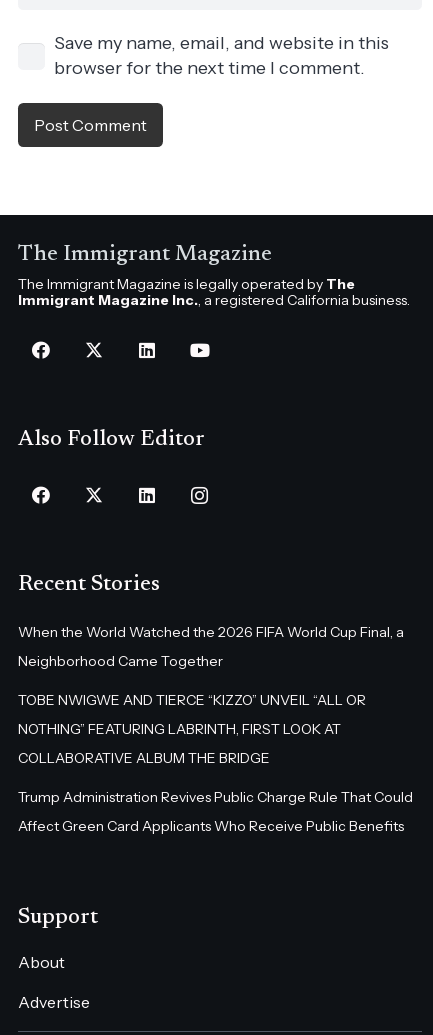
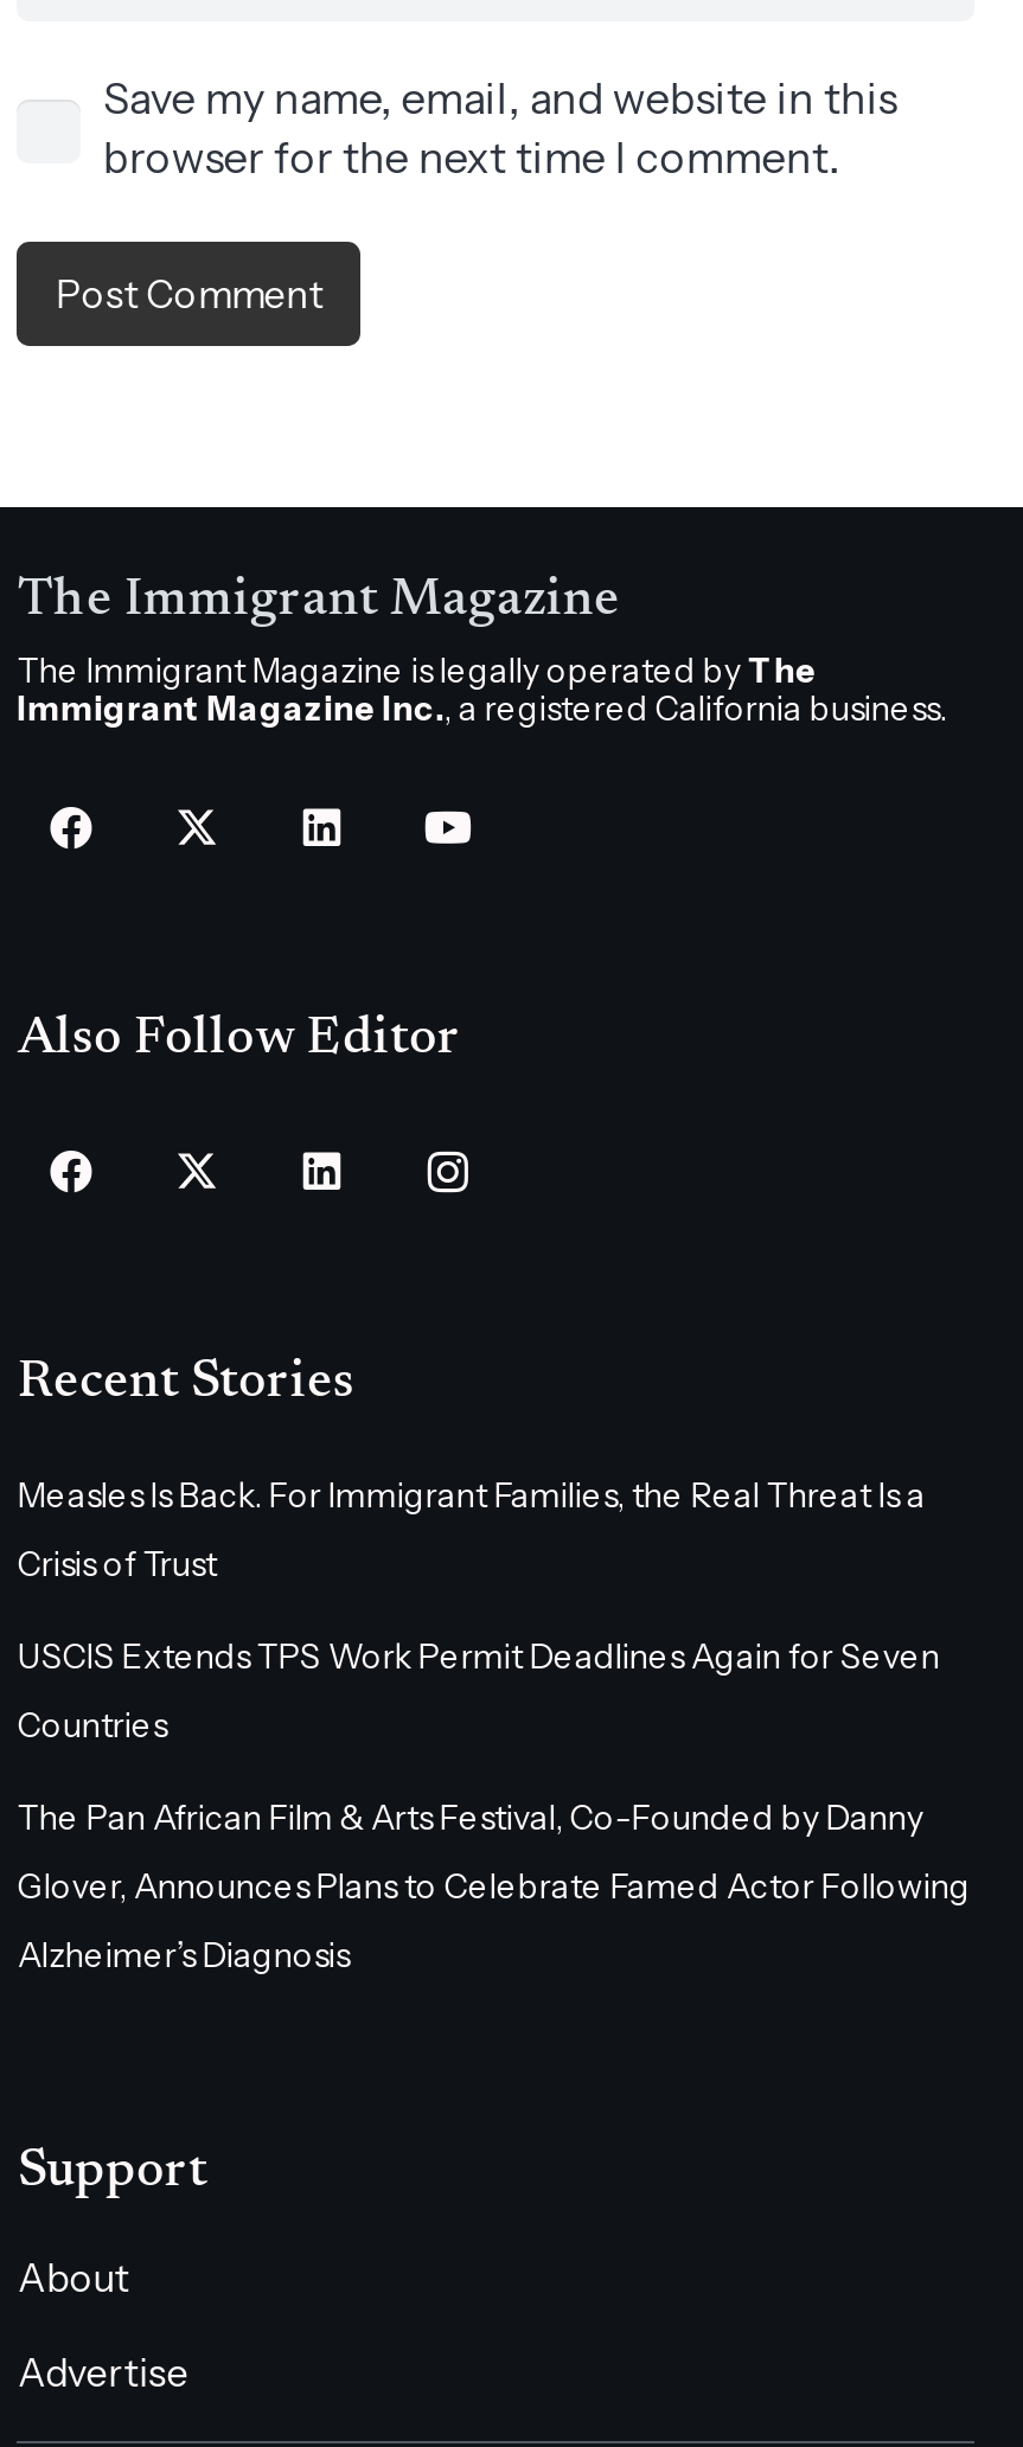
[18,623,404,641] When the World Watched the 2026 FIFA World Cup Final, a -> [18,1473,926,1516] Measles Is Back. For Immigrant Families, the Real Threat Is a
[18,652,223,670] Neighborhood Came Together -> [18,1542,217,1585] Crisis of Trust
[18,691,366,709] TOBE NWIGWE AND TIERCE “KIZZO” UNVEIL “ALL OR -> [18,1635,940,1677] USCIS Extends TPS Work Permit Deadlines Again for Seven
[18,720,341,738] NOTHING” FEATURING LABRINTH, FIRST LOOK AT -> [18,1703,167,1746] Countries
[18,749,270,767] COLLABORATIVE ALBUM THE BRIDGE -> [18,1796,923,1838] The Pan African Film & Arts Festival, Co-Founded by Danny
[18,788,413,806] Trump Administration Revives Public Charge Rule That Could -> [18,1864,971,1907] Glover, Announces Plans to Celebrate Famed Actor Following
[18,817,404,835] Affect Green Card Applicants Who Receive Public Benefits -> [18,1933,349,1976] Alzheimer’s Diagnosis

